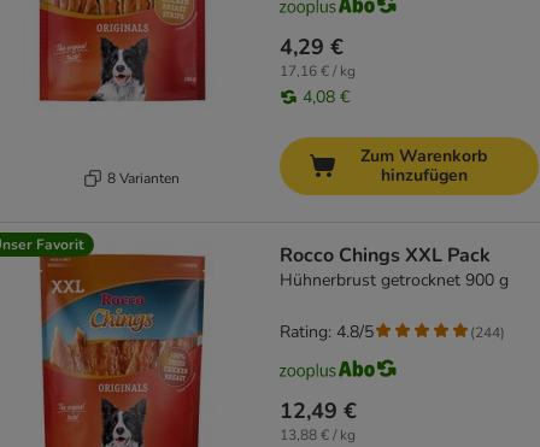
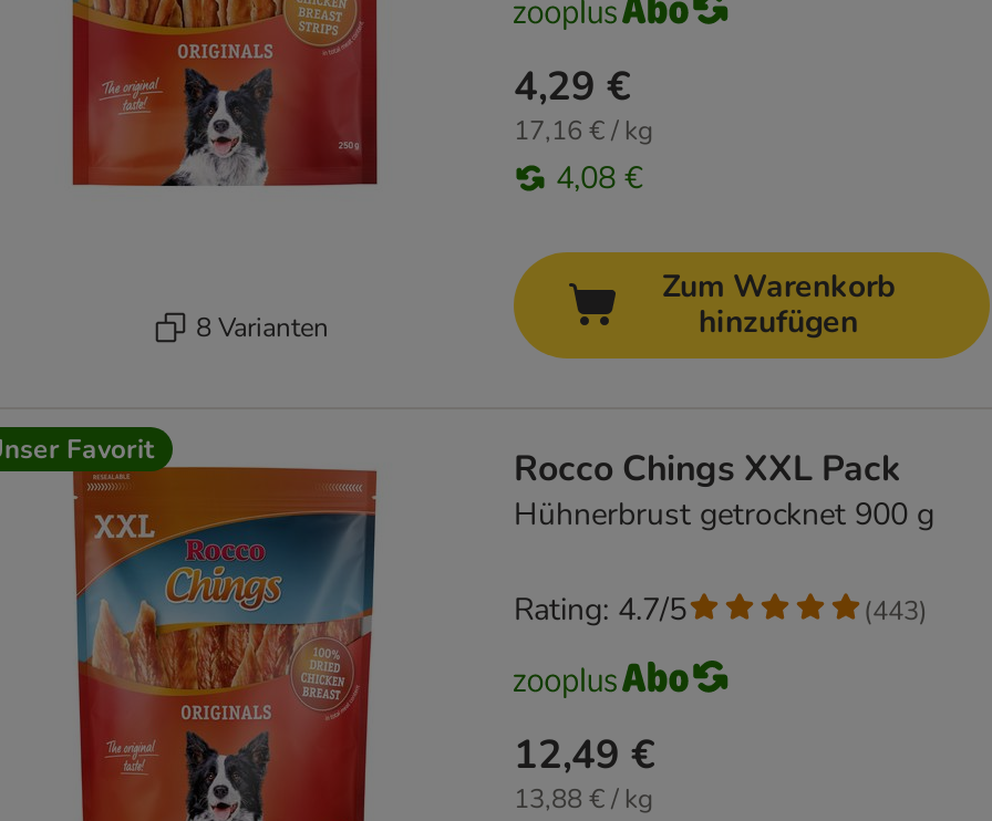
[280,321,374,344] Rating: 4.8/5 -> [514,589,686,631] Rating: 4.7/5
[470,322,505,342] (244) -> [864,592,928,628] (443)

